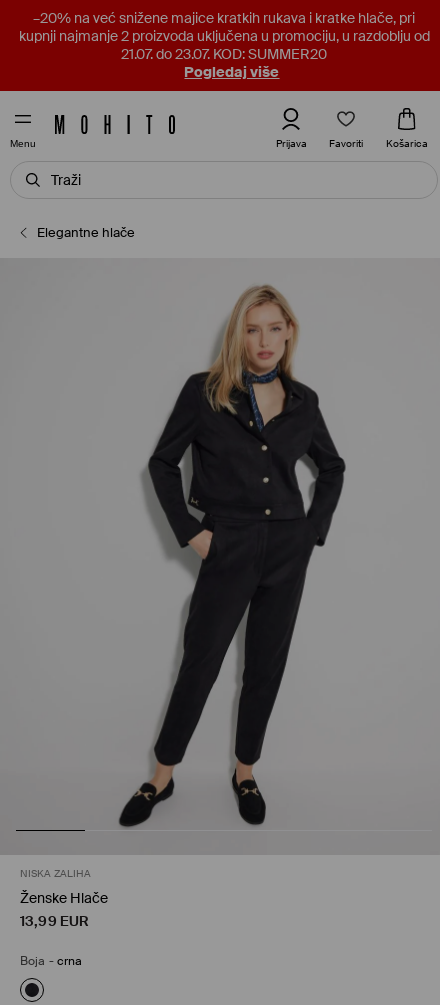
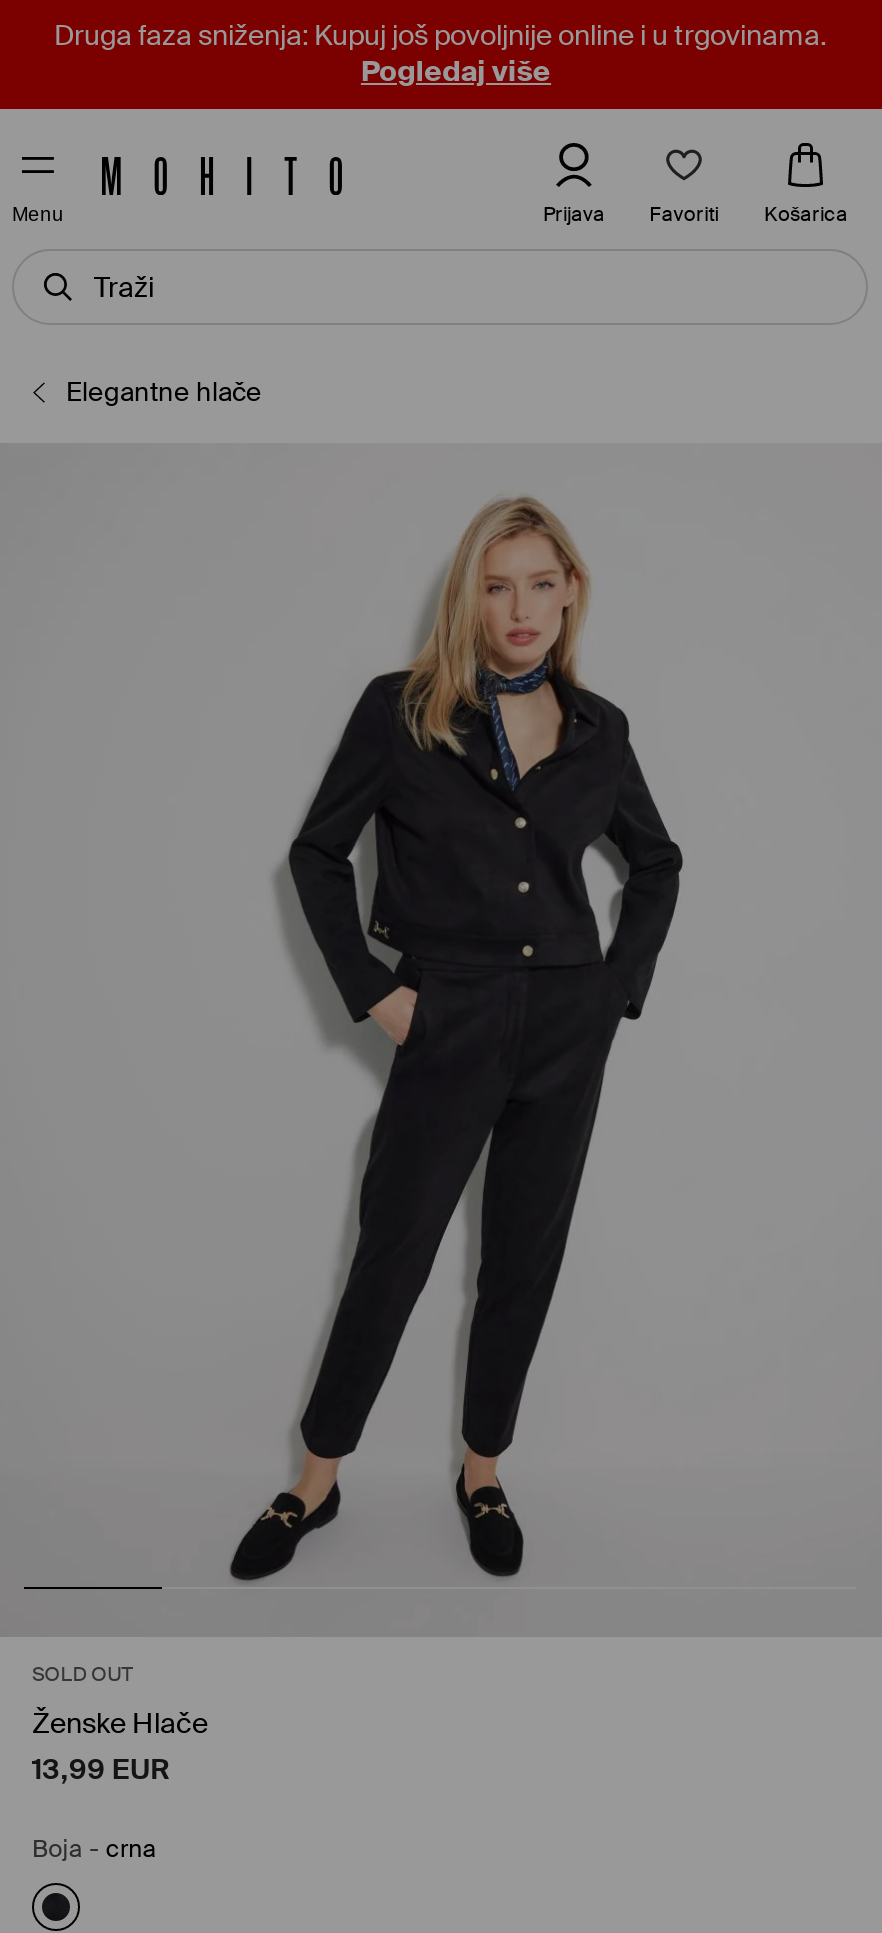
[18,9,429,63] –20% na već snižene majice kratkih rukava i kratke hlače, pri | kupnji najmanje 2 proizvoda uključena u promociju, u razdoblju od | 21.07. do 23.07. KOD: SUMMER20 -> [54,17,826,53] Druga faza sniženja: Kupuj još povoljnije online i u trgovinama.
[20,867,91,880] NISKA ZALIHA -> [32,1662,134,1688] SOLD OUT

